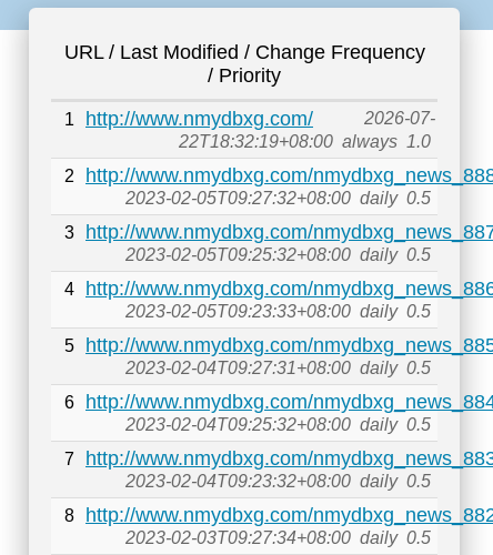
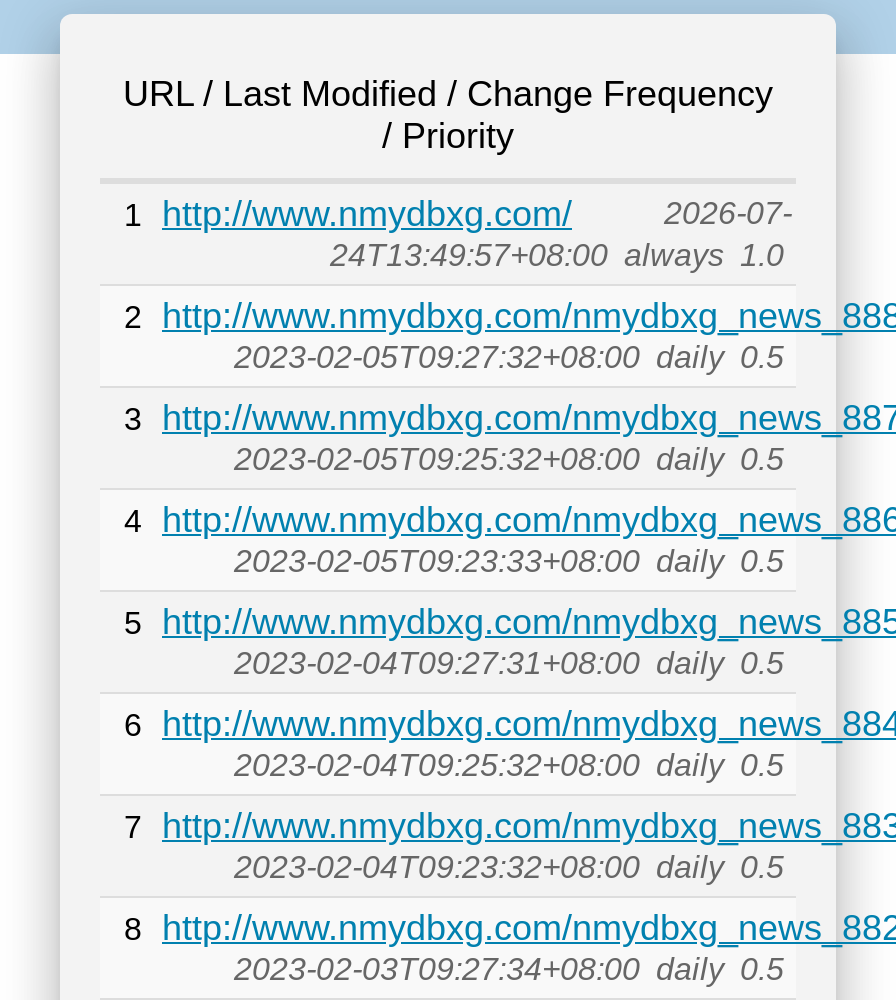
[179,131,431,151] 22T18:32:19+08:00 always 1.0 -> [330,236,784,272] 24T13:49:57+08:00 always 1.0

